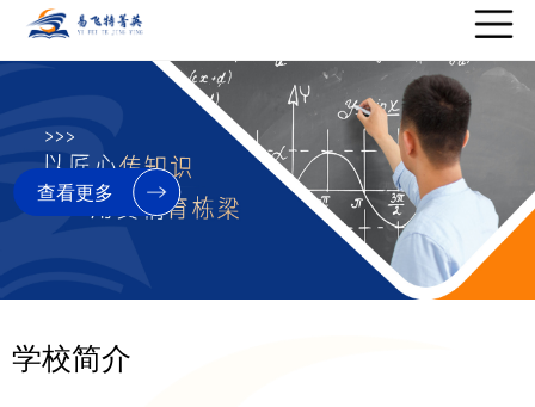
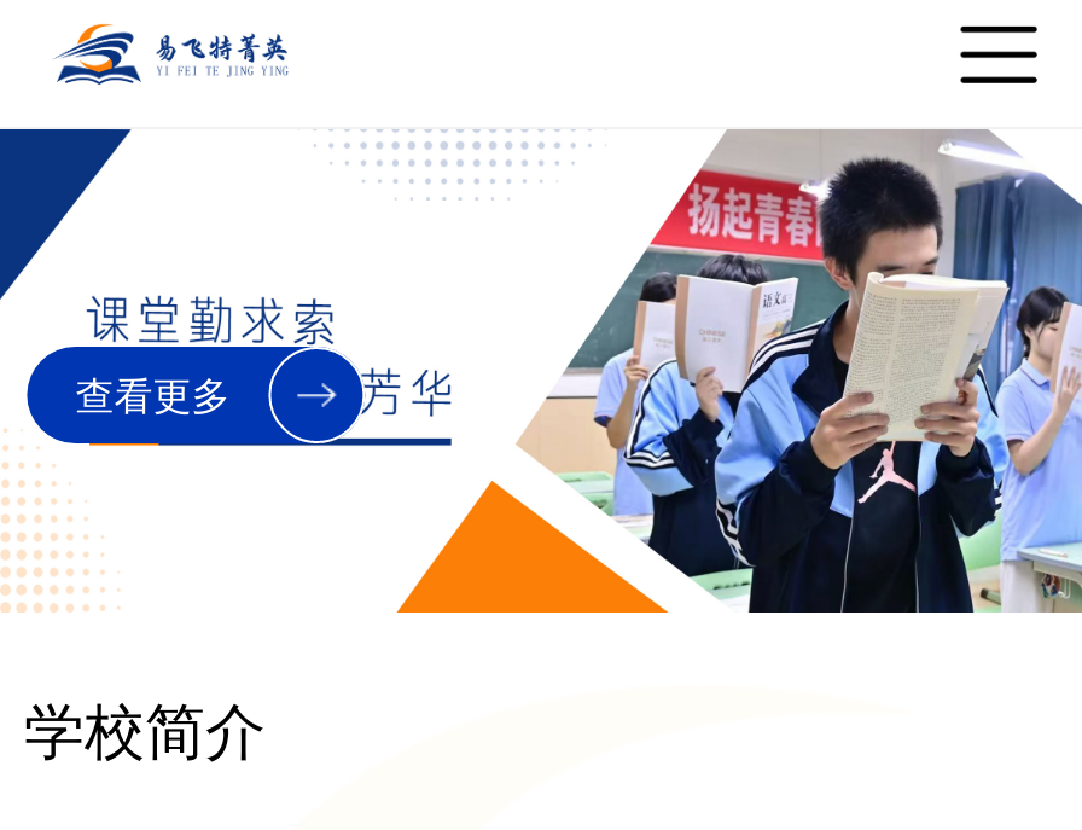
[4,60,531,301] [image] -> [7,129,1075,615] [image]

